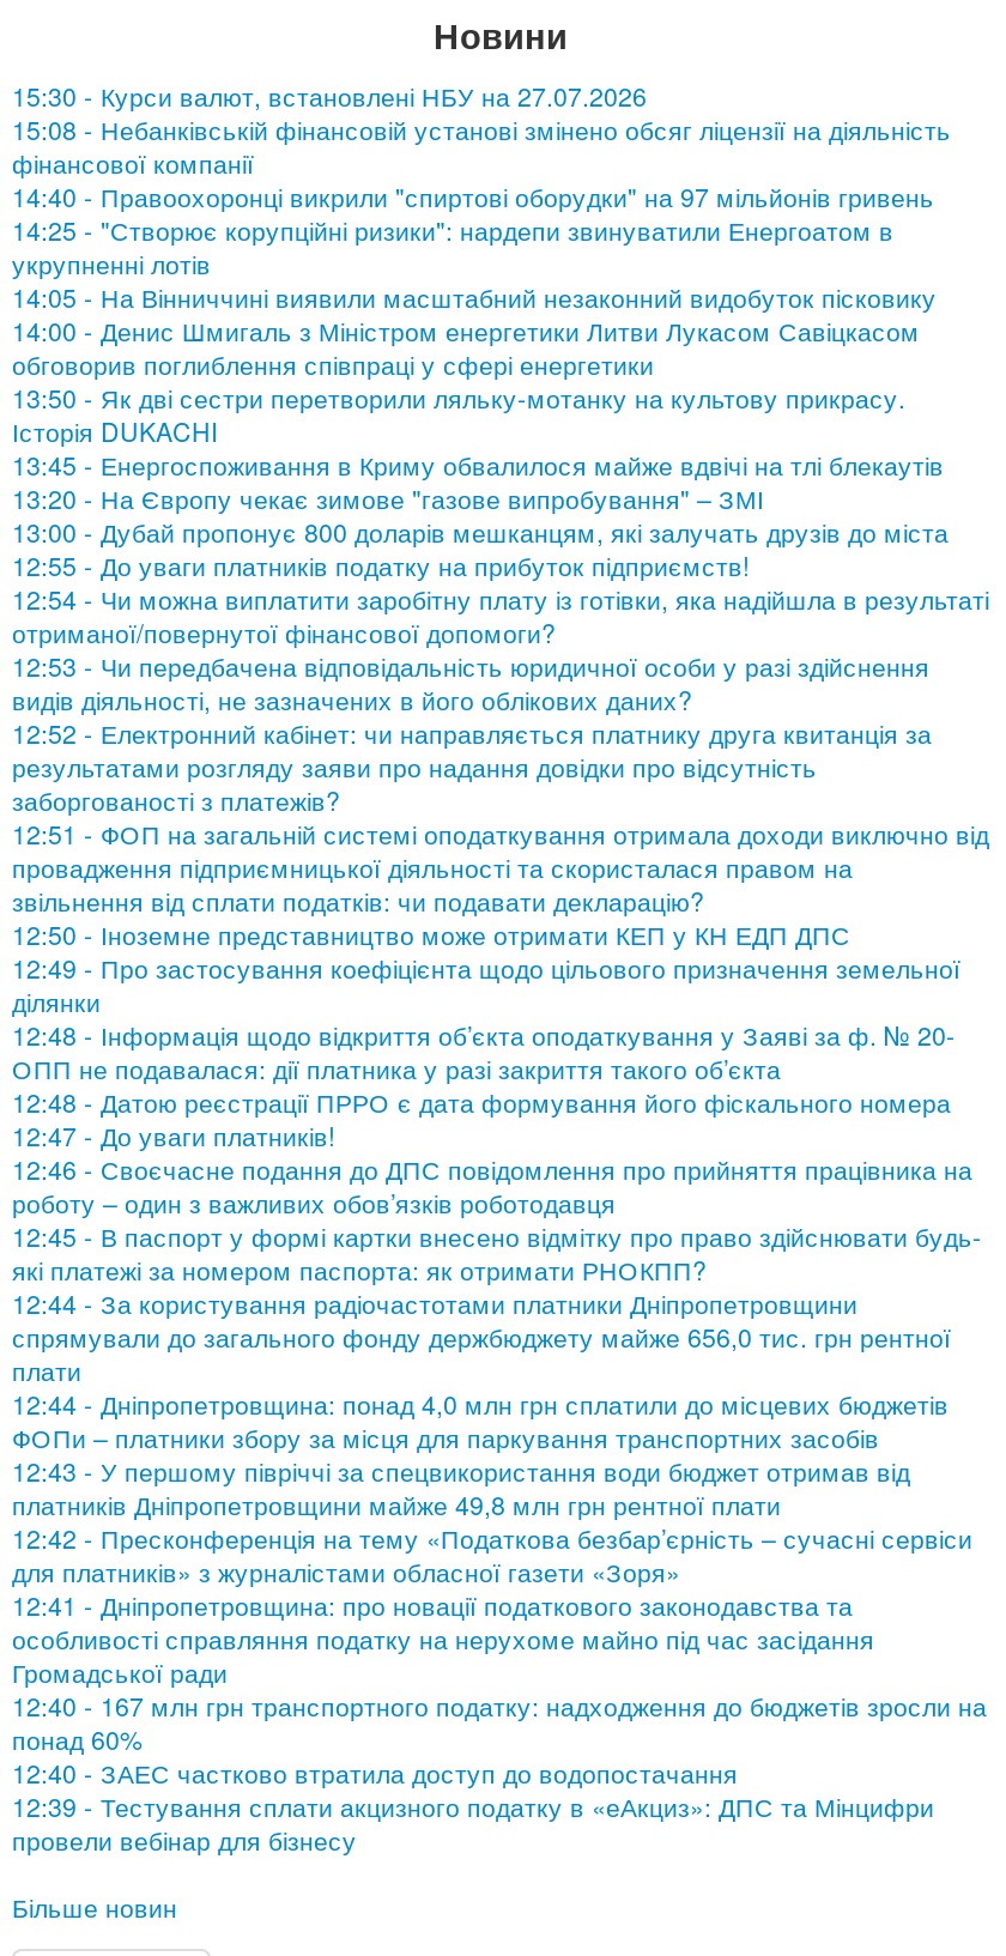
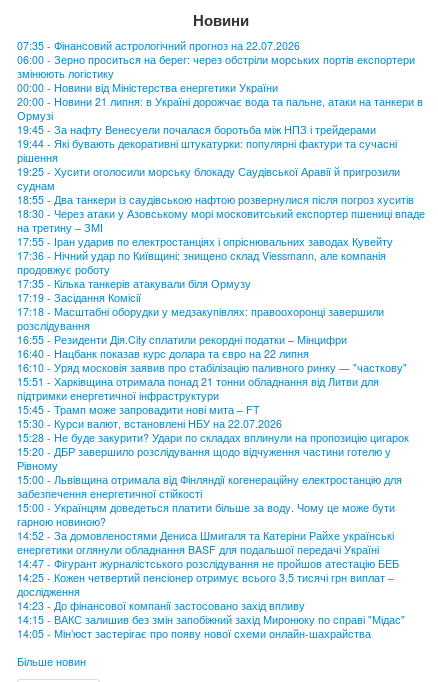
[12,79,989,1858] 15:30 - Курси валют, встановлені НБУ на 27.07.2026 | 15:08 - Небанківській фінансовій установі змінено обсяг ліцензії на діяльність | фінансової компанії | 14:40 - Правоохоронці викрили "спиртові оборудки" на 97 мільйонів гривень | 14:25 - "Створює корупційні ризики": нардепи звинуватили Енергоатом в | укрупненні лотів | 14:05 - На Вінниччині виявили масштабний незаконний видобуток пісковику | 14:00 - Денис Шмигаль з Міністром енергетики Литви Лукасом Савіцкасом | обговорив поглиблення співпраці у сфері енергетики | 13:50 - Як дві сестри перетворили ляльку-мотанку на культову прикрасу. | Історія DUKACHI | 13:45 - Енергоспоживання в Криму обвалилося майже вдвічі на тлі блекаутів | 13:20 - На Європу чекає зимове "газове випробування" – ЗМІ | 13:00 - Дубай пропонує 800 доларів мешканцям, які залучать друзів до міста | 12:55 - До уваги платників податку на прибуток підприємств! | 12:54 - Чи можна виплатити заробітну плату із готівки, яка надійшла в результаті | отриманої/повернутої фінансової допомоги? | 12:53 - Чи передбачена відповідальність юридичної особи у разі здійснення | видів діяльності, не зазначених в його облікових даних? | 12:52 - Електронний кабінет: чи направляється платнику друга квитанція за | результатами розгляду заяви про надання довідки про відсутність | заборгованості з платежів? | 12:51 - ФОП на загальній системі оподаткування отримала доходи виключно від | провадження підприємницької діяльності та скористалася правом на | звільнення від сплати податків: чи подавати декларацію? | 12:50 - Іноземне представництво може отримати КЕП у КН ЕДП ДПС | 12:49 - Про застосування коефіцієнта щодо цільового призначення земельної | ділянки | 12:48 - Інформація щодо відкриття об’єкта оподаткування у Заяві за ф. № 20- | ОПП не подавалася: дії платника у разі закриття такого об’єкта | 12:48 - Датою реєстрації ПРРО є дата формування його фіскального номера | 12:47 - До уваги платників! | 12:46 - Своєчасне подання до ДПС повідомлення про прийняття працівника на | роботу – один з важливих обов’язків роботодавця | 12:45 - В паспорт у формі картки внесено відмітку про право здійснювати будь- | які платежі за номером паспорта: як отримати РНОКПП? | 12:44 - За користування радіочастотами платники Дніпропетровщини | спрямували до загального фонду держбюджету майже 656,0 тис. грн рентної | плати | 12:44 - Дніпропетровщина: понад 4,0 млн грн сплатили до місцевих бюджетів | ФОПи – платники збору за місця для паркування транспортних засобів | 12:43 - У першому півріччі за спецвикористання води бюджет отримав від | платників Дніпропетровщини майже 49,8 млн грн рентної плати | 12:42 - Пресконференція на тему «Податкова безбар’єрність – сучасні сервіси | для платників» з журналістами обласної газети «Зоря» | 12:41 - Дніпропетровщина: про новації податкового законодавства та | особливості справляння податку на нерухоме майно під час засідання | Громадської ради | 12:40 - 167 млн грн транспортного податку: надходження до бюджетів зросли на | понад 60% | 12:40 - ЗАЕС частково втратила доступ до водопостачання | 12:39 - Тестування сплати акцизного податку в «еАкциз»: ДПС та Мінцифри | провели вебінар для бізнесу -> [17,38,425,641] 07:35 - Фінансовий астрологічний прогноз на 22.07.2026 | 06:00 - Зерно проситься на берег: через обстріли морських портів експортери | змінюють логістику | 00:00 - Новини від Міністерства енергетики України | 20:00 - Новини 21 липня: в Україні дорожчає вода та пальне, атаки на танкери в | Ормузі | 19:45 - За нафту Венесуели почалася боротьба між НПЗ і трейдерами | 19:44 - Які бувають декоративні штукатурки: популярні фактури та сучасні | рішення | 19:25 - Хусити оголосили морську блокаду Саудівської Аравії й пригрозили | суднам | 18:55 - Два танкери із саудівською нафтою розвернулися після погроз хуситів | 18:30 - Через атаки у Азовському морі московитський експортер пшениці впаде | на третину – ЗМІ | 17:55 - Іран ударив по електростанціях і опріснювальних заводах Кувейту | 17:36 - Нічний удар по Київщині: знищено склад Viessmann, але компанія | продовжує роботу | 17:35 - Кілька танкерів атакували біля Ормузу | 17:19 - Засідання Комісії | 17:18 - Масштабні оборудки у медзакупівлях: правоохоронці завершили | розслідування | 16:55 - Резиденти Дія.City сплатили рекордні податки – Мінцифри | 16:40 - Нацбанк показав курс долара та євро на 22 липня | 16:10 - Уряд московія заявив про стабілізацію паливного ринку — "часткову" | 15:51 - Харківщина отримала понад 21 тонни обладнання від Литви для | підтримки енергетичної інфраструктури | 15:45 - Трамп може запровадити нові мита – FT | 15:30 - Курси валют, встановлені НБУ на 22.07.2026 | 15:28 - Не буде закурити? Удари по складах вплинули на пропозицію цигарок | 15:20 - ДБР завершило розслідування щодо відчуження частини готелю у | Рівному | 15:00 - Львівщина отримала від Фінляндії когенераційну електростанцію для | забезпечення енергетичної стійкості | 15:00 - Українцям доведеться платити більше за воду. Чому це може бути | гарною новиною? | 14:52 - За домовленостями Дениса Шмигаля та Катеріни Райхе українські | енергетики оглянули обладнання BASF для подальшої передачі Україні | 14:47 - Фігурант журналістського розслідування не пройшов атестацію БЕБ | 14:25 - Кожен четвертий пенсіонер отримує всього 3,5 тисячі грн виплат – | дослідження | 14:23 - До фінансової компанії застосовано захід впливу | 14:15 - ВАКС залишив без змін запобіжний захід Миронюку по справі "Мідас" | 14:05 - Мін’юст застерігає про появу нової схеми онлайн-шахрайства

